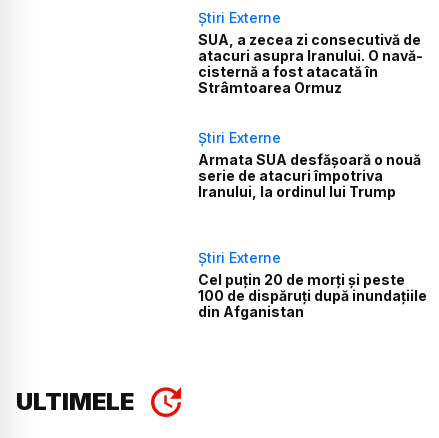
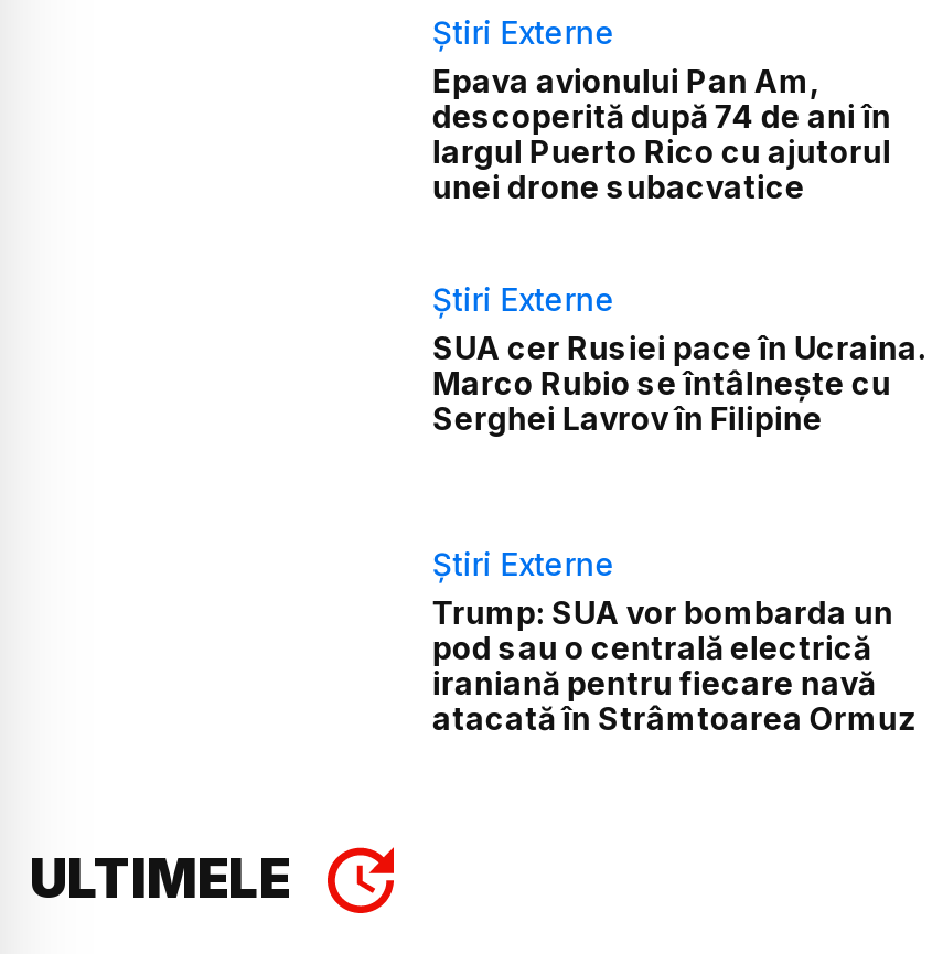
[198,31,423,96] SUA, a zecea zi consecutivă de | atacuri asupra Iranului. O navă- | cisternă a fost atacată în | Strâmtoarea Ormuz -> [432,62,891,206] Epava avionului Pan Am, | descoperită după 74 de ani în | largul Puerto Rico cu ajutorul | unei drone subacvatice
[198,151,421,200] Armata SUA desfășoară o nouă | serie de atacuri împotriva | Iranului, la ordinul lui Trump -> [432,328,926,436] SUA cer Rusiei pace în Ucraina. | Marco Rubio se întâlnește cu | Serghei Lavrov în Filipine
[198,271,427,320] Cel puțin 20 de morți și peste | 100 de dispăruți după inundațiile | din Afganistan -> [432,593,915,736] Trump: SUA vor bombarda un | pod sau o centrală electrică | iraniană pentru fiecare navă | atacată în Strâmtoarea Ormuz

